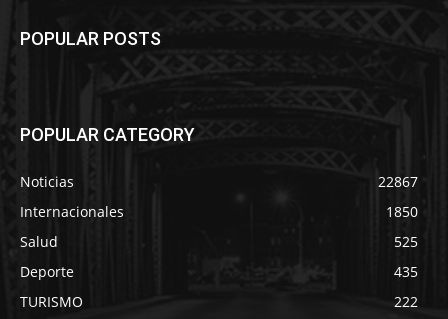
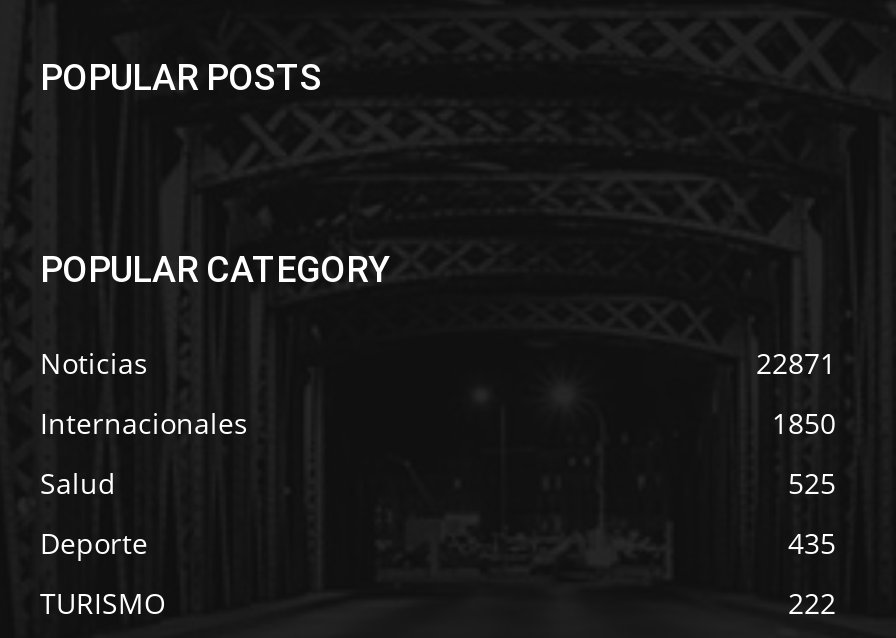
[378,172,418,191] 22867 -> [756,343,836,381] 22871

